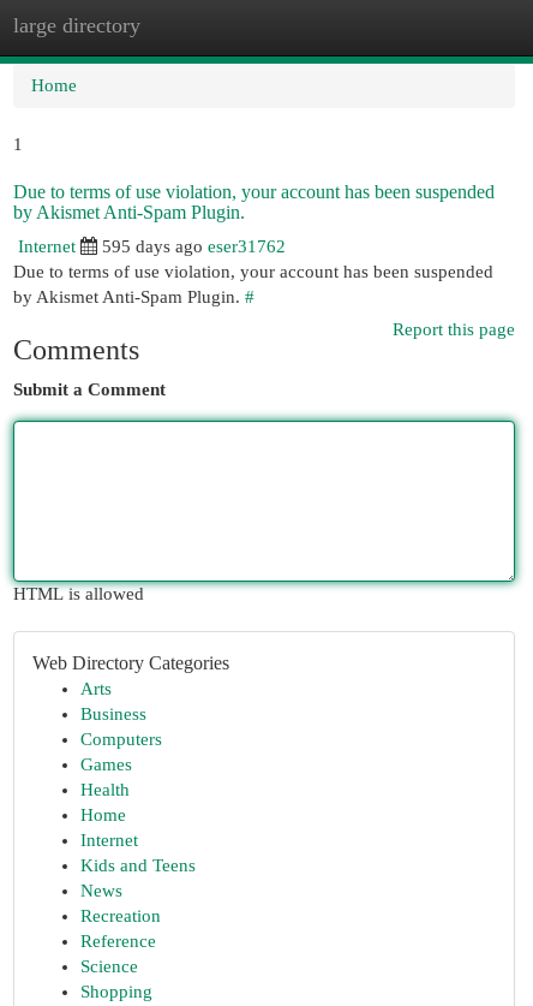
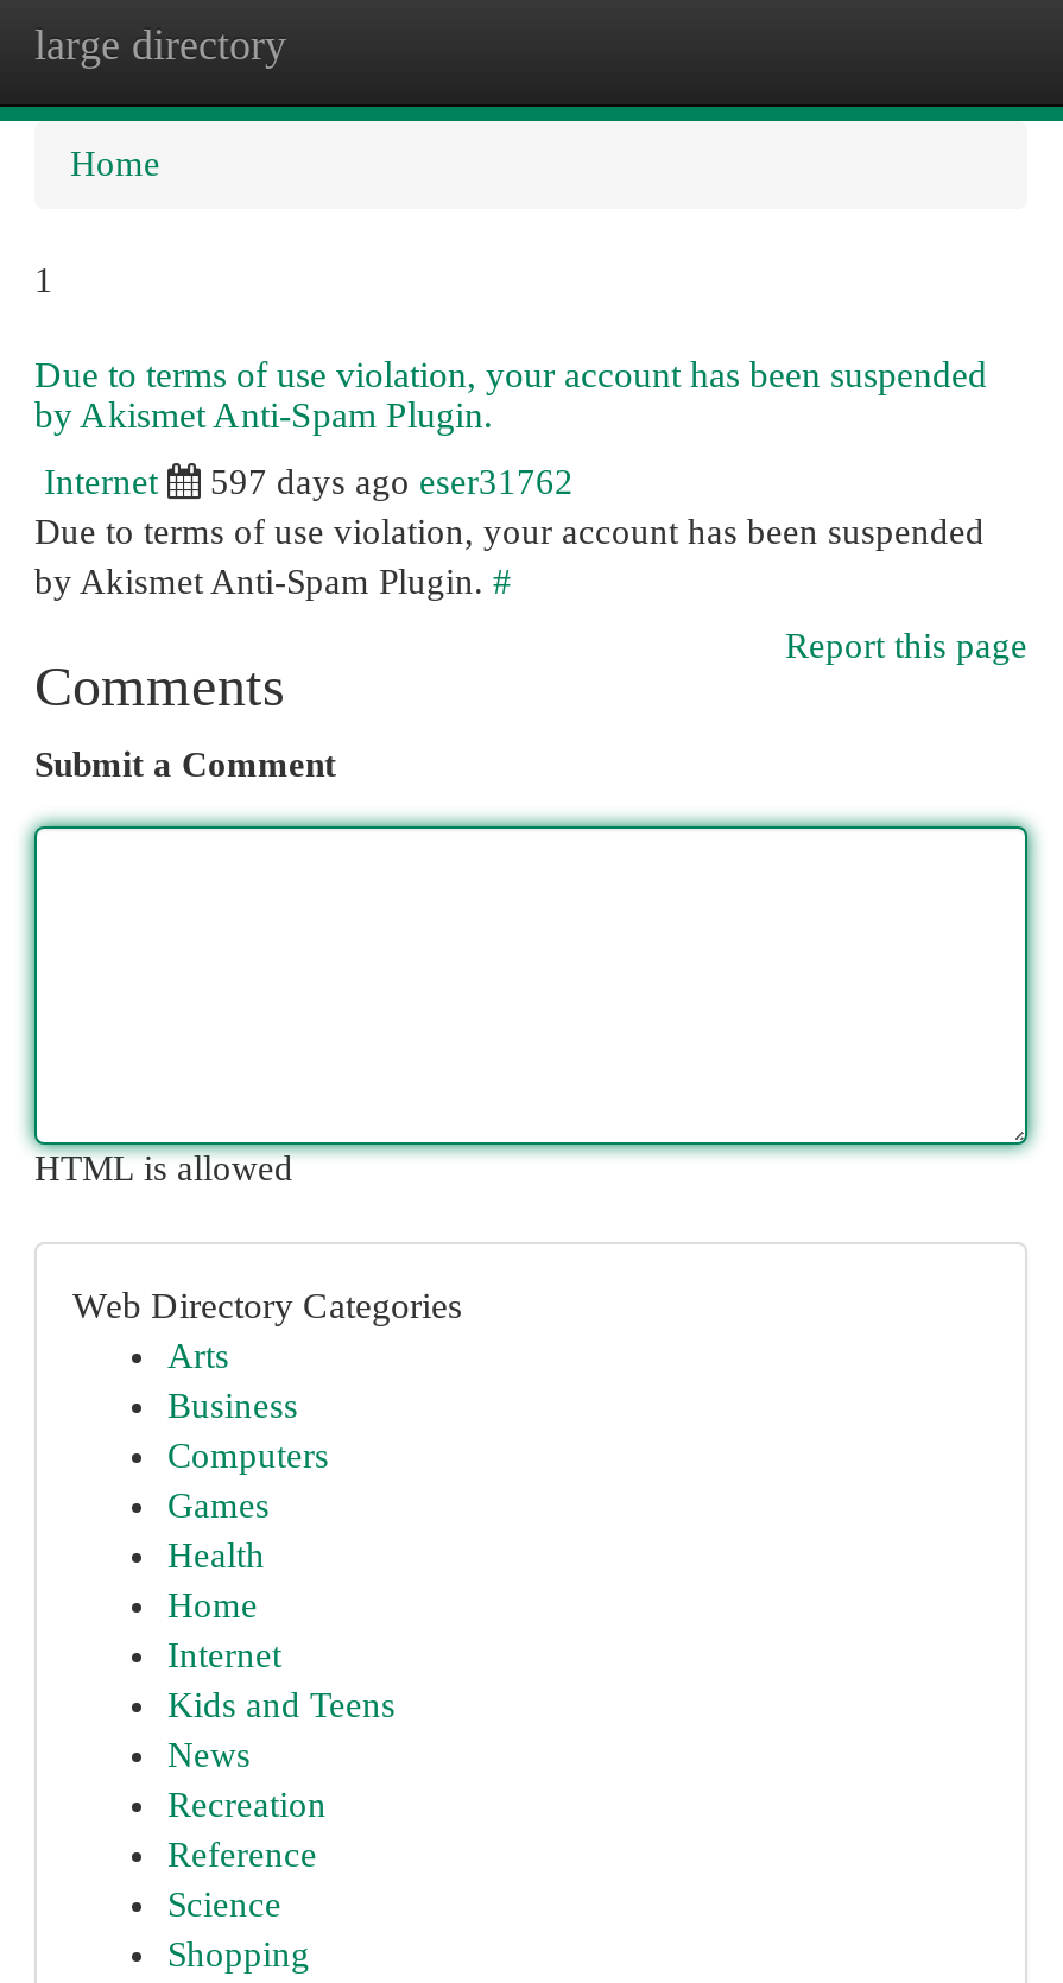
[18,237,286,256] Internet 595 days ago eser31762 -> [44,463,574,501] Internet 597 days ago eser31762

